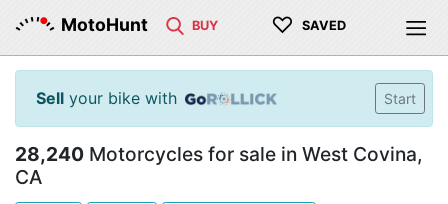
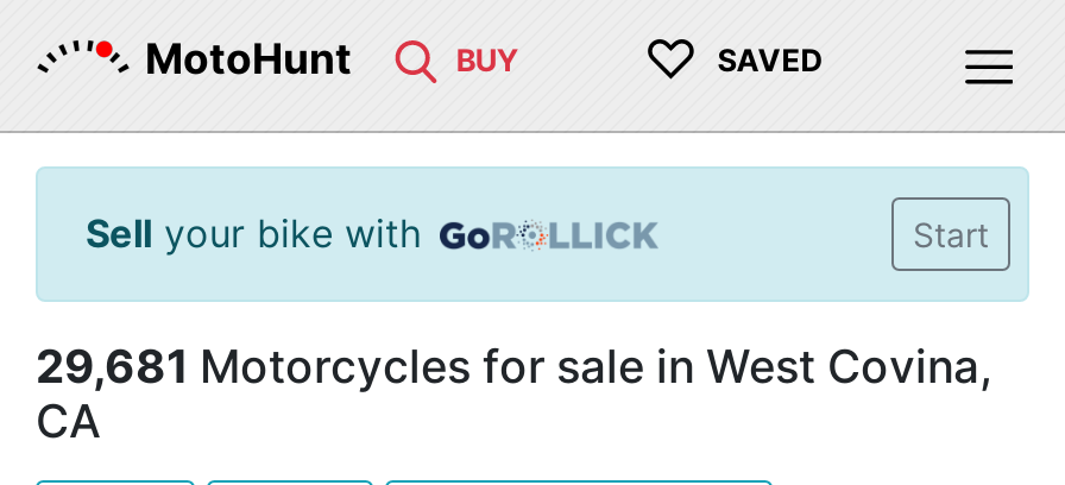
[15,142,423,166] 28,240 Motorcycles for sale in West Covina, -> [36,338,994,395] 29,681 Motorcycles for sale in West Covina,

